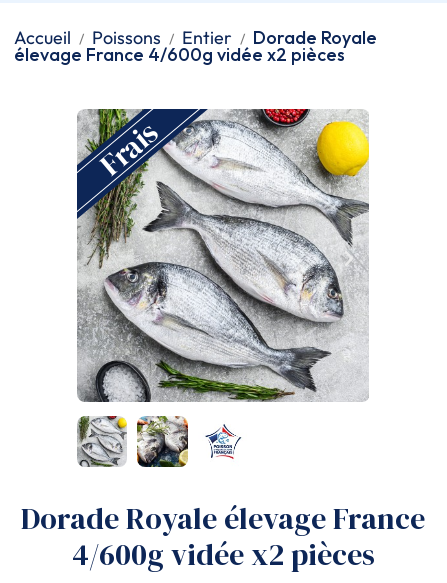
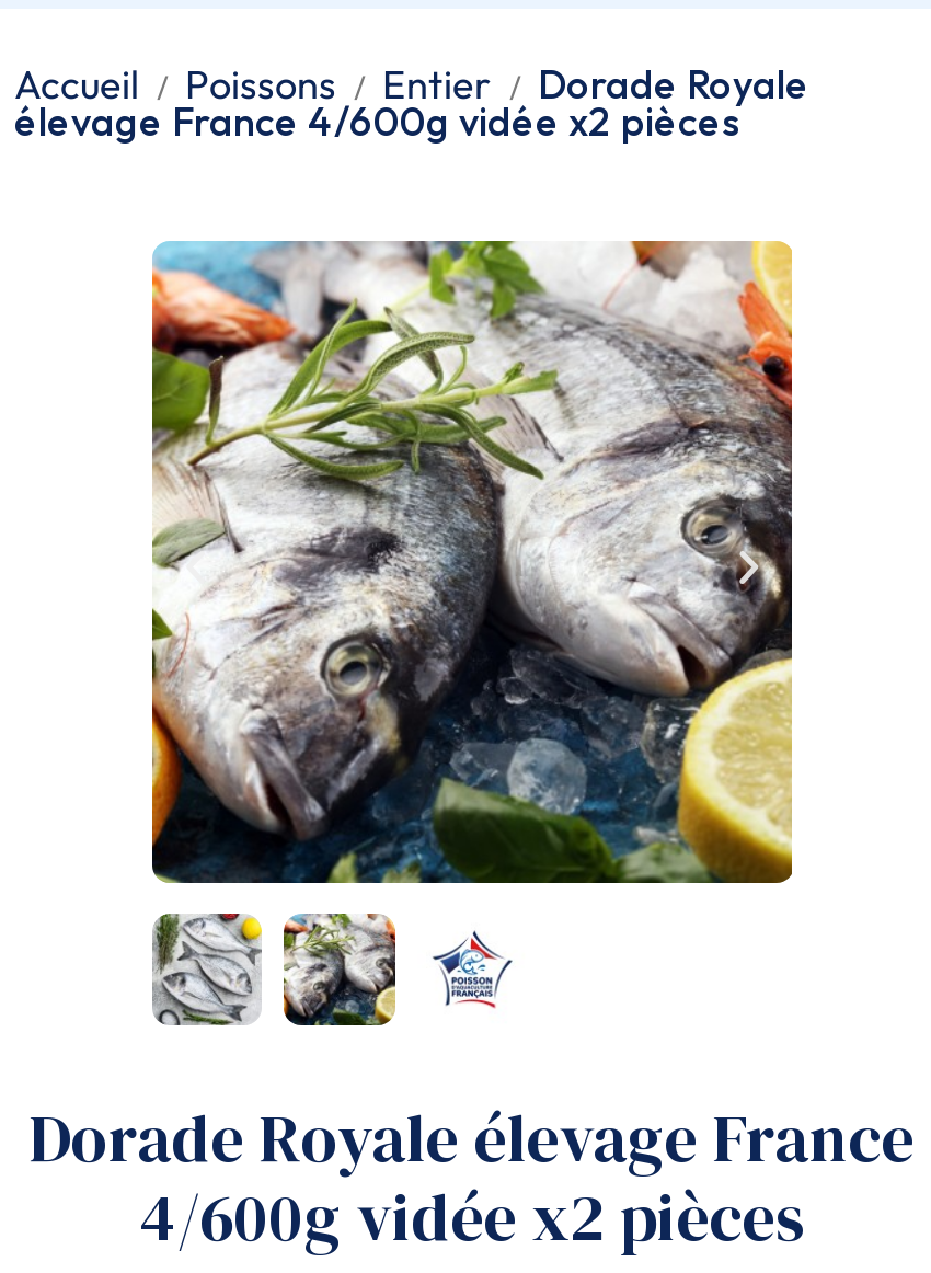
[76,108,369,403] [image] -> [150,239,794,885] [image]

